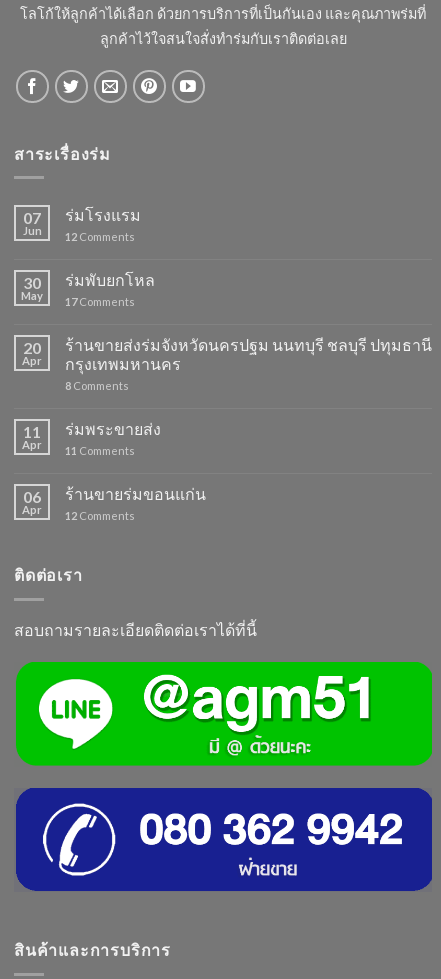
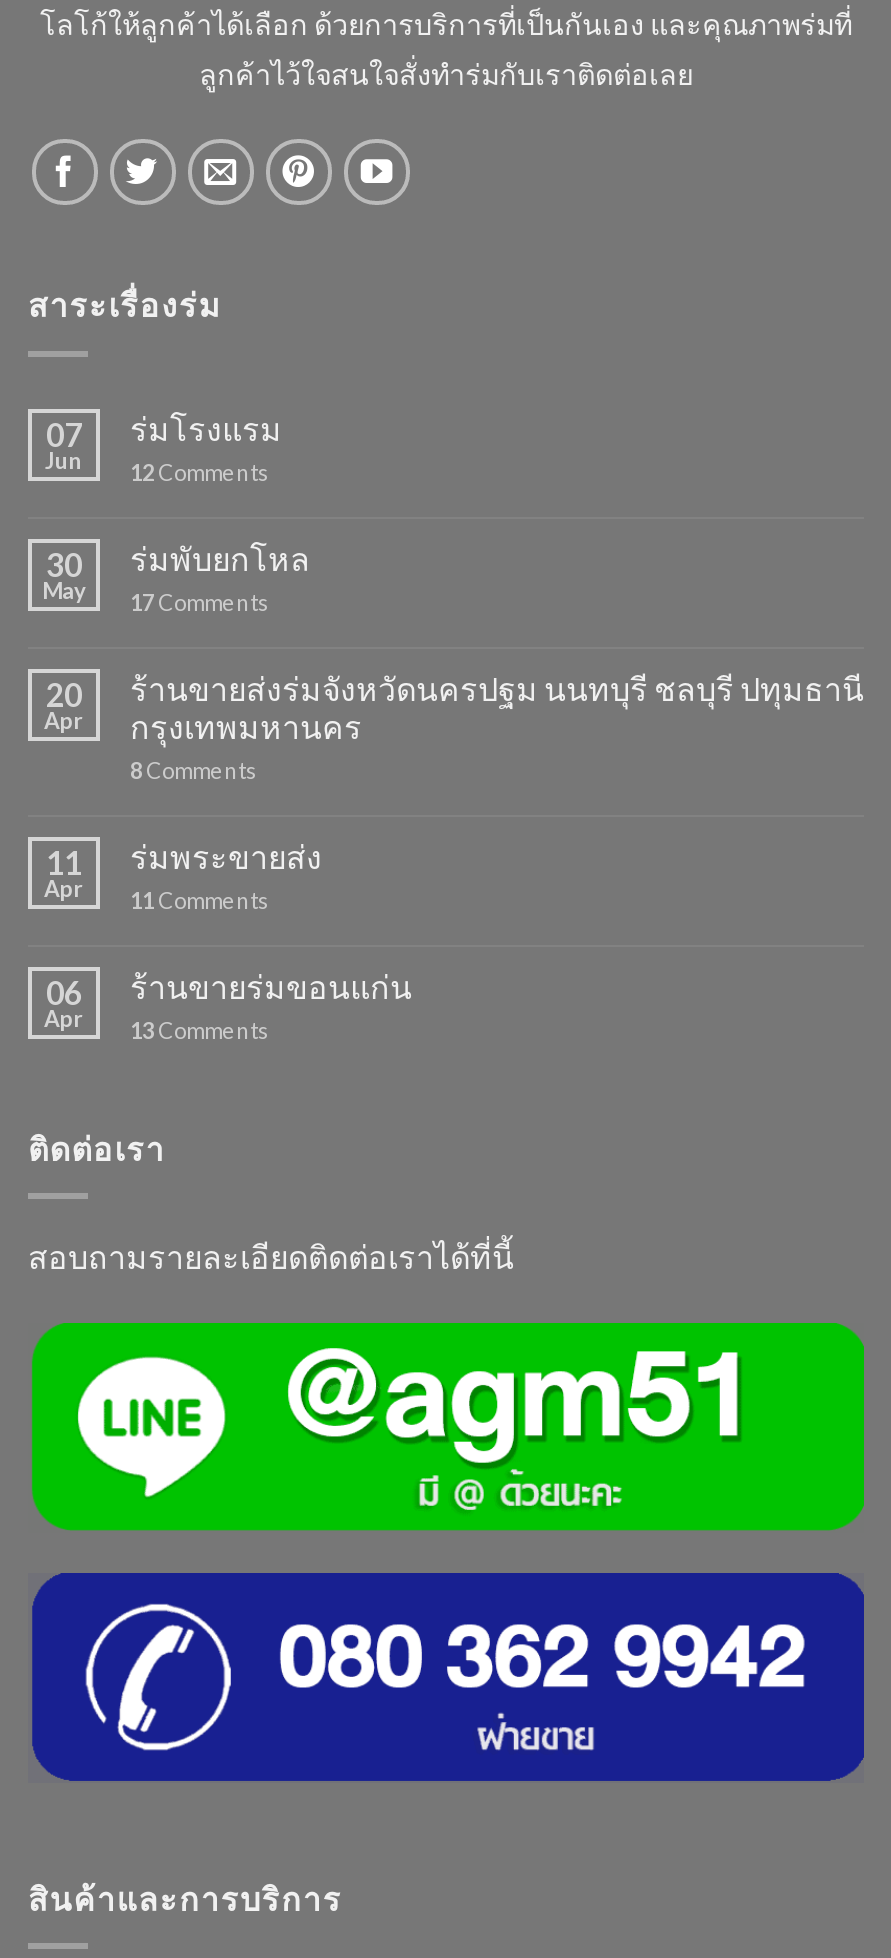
[22,503,135,522] Apr 12 Comments -> [44,1005,270,1043] Apr 13 Comments

